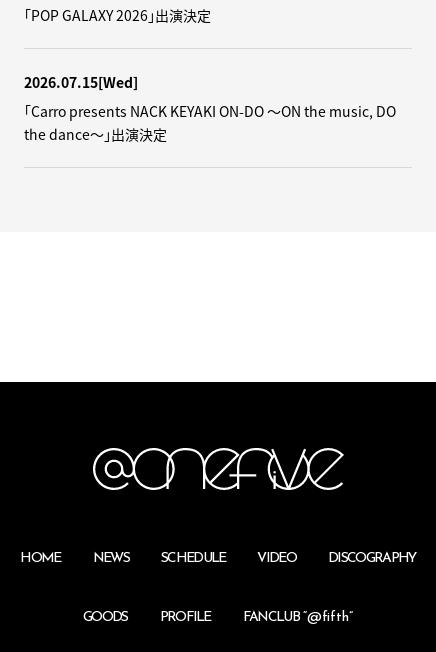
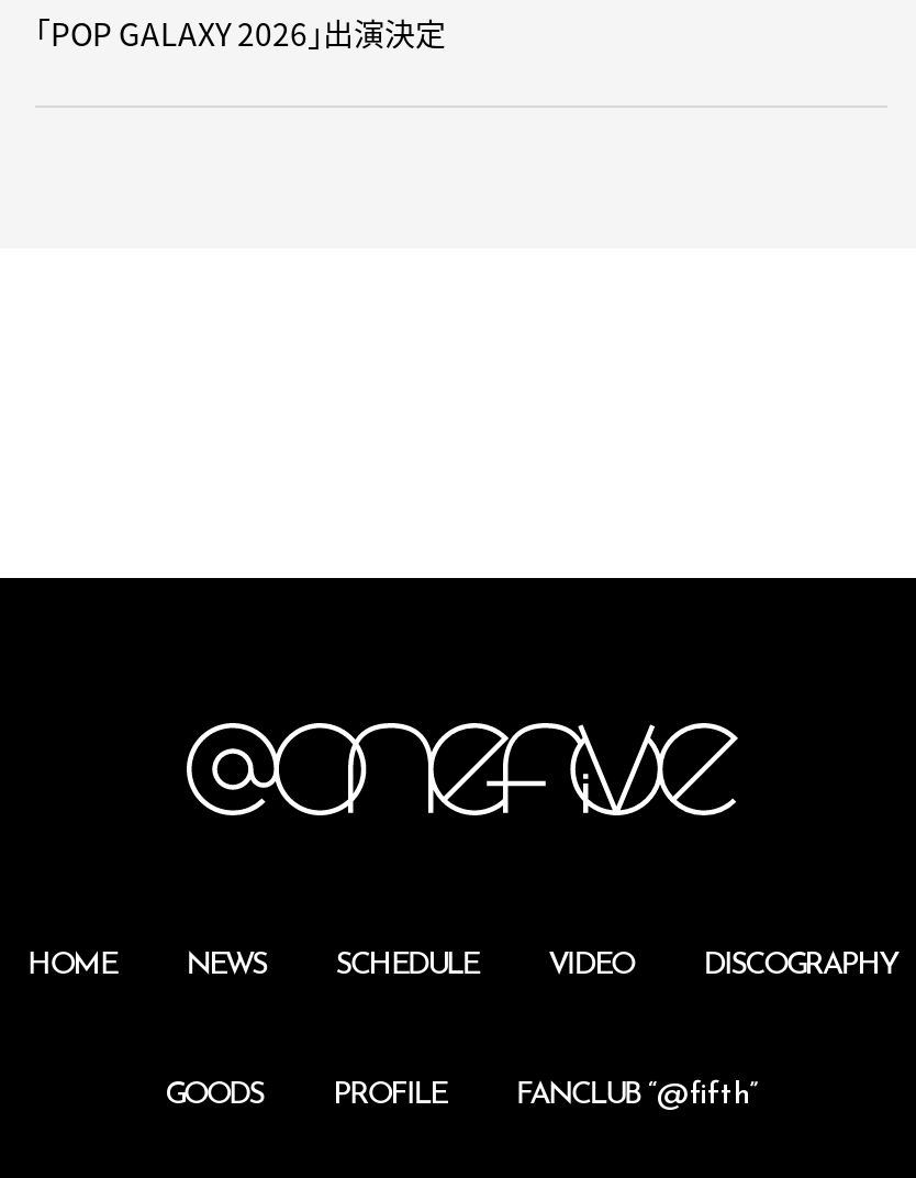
[24,72,396,144] 2026.07.15[Wed] | 「Carro presents NACK KEYAKI ON-DO ～ON the music, DO | the dance～」出演決定 -> none

